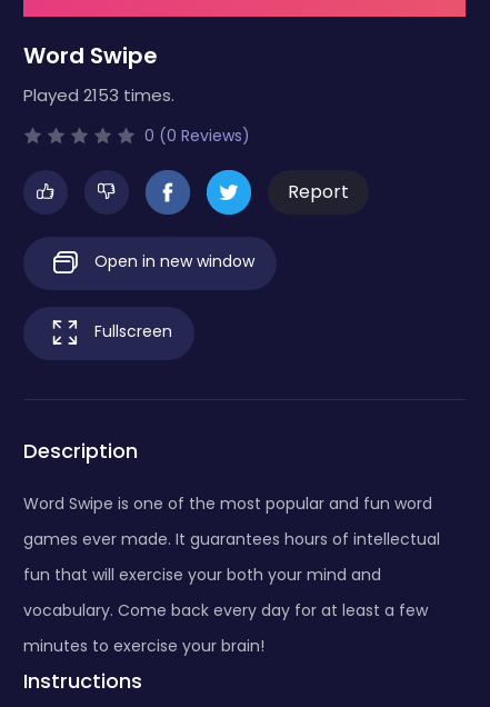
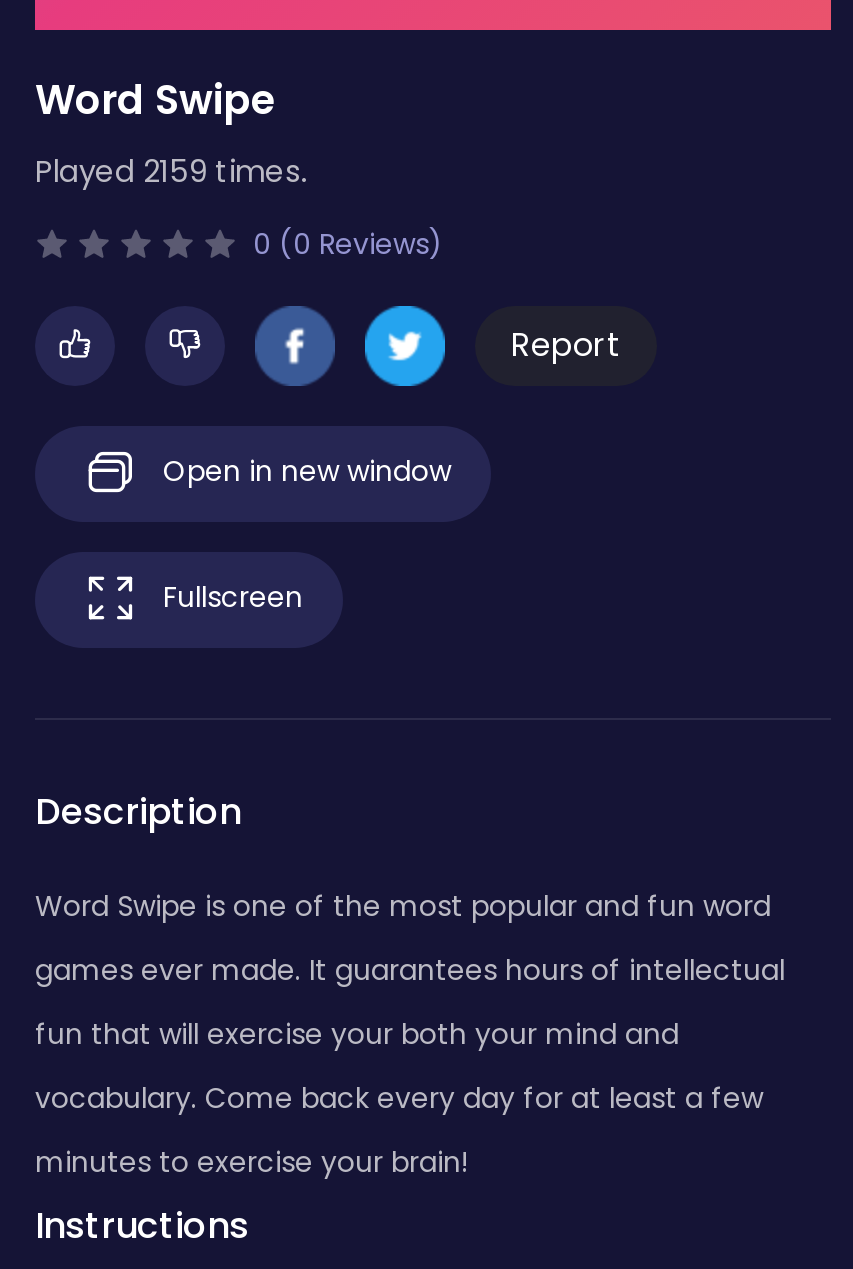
[23,83,174,107] Played 2153 times. -> [35,150,307,192] Played 2159 times.

